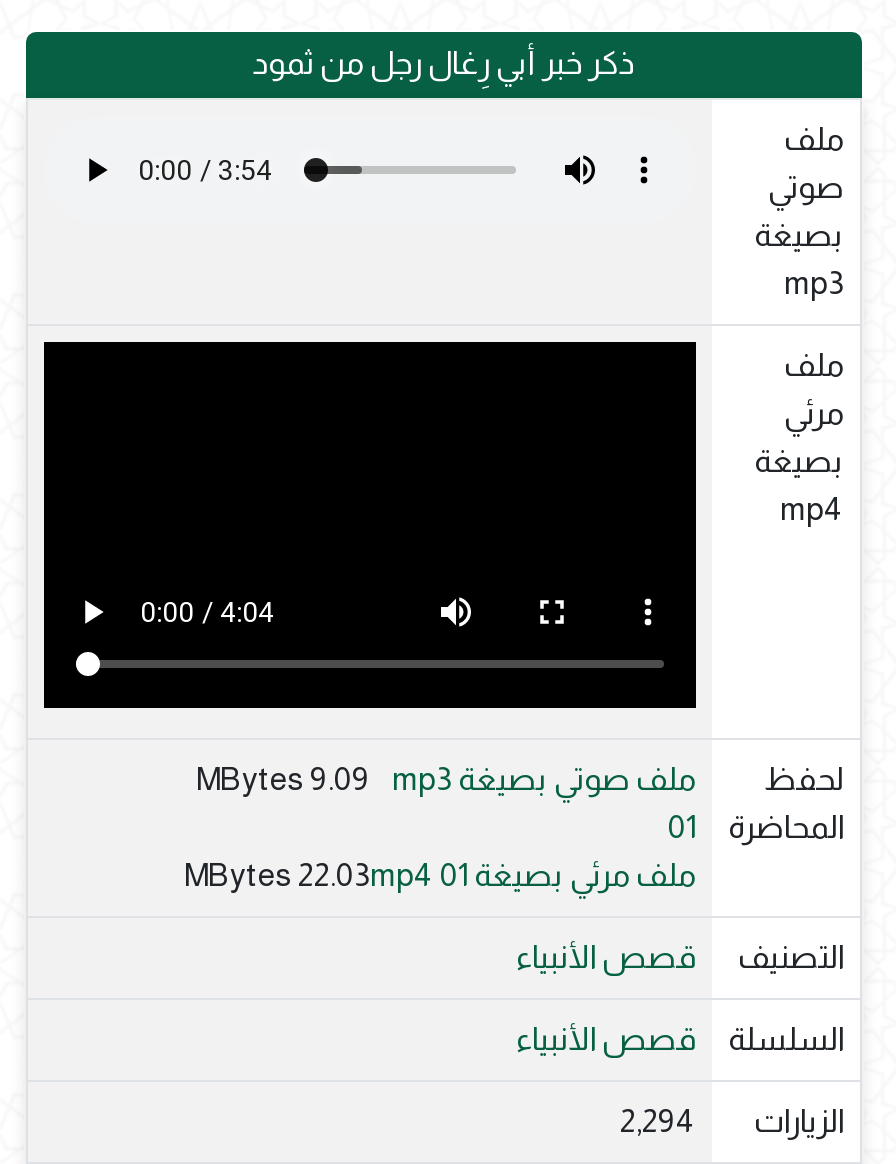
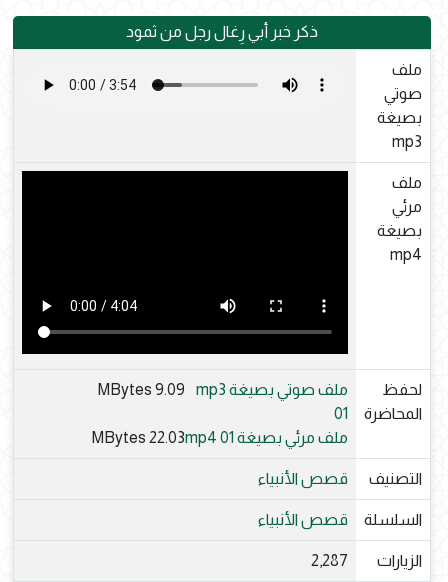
[620,1104,844,1138] الزيارات 2,294 -> [311,552,422,569] الزيارات 2,287

